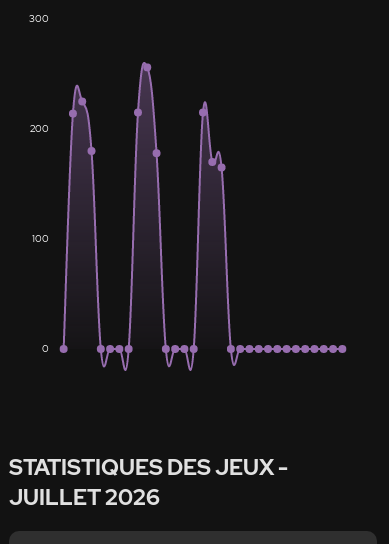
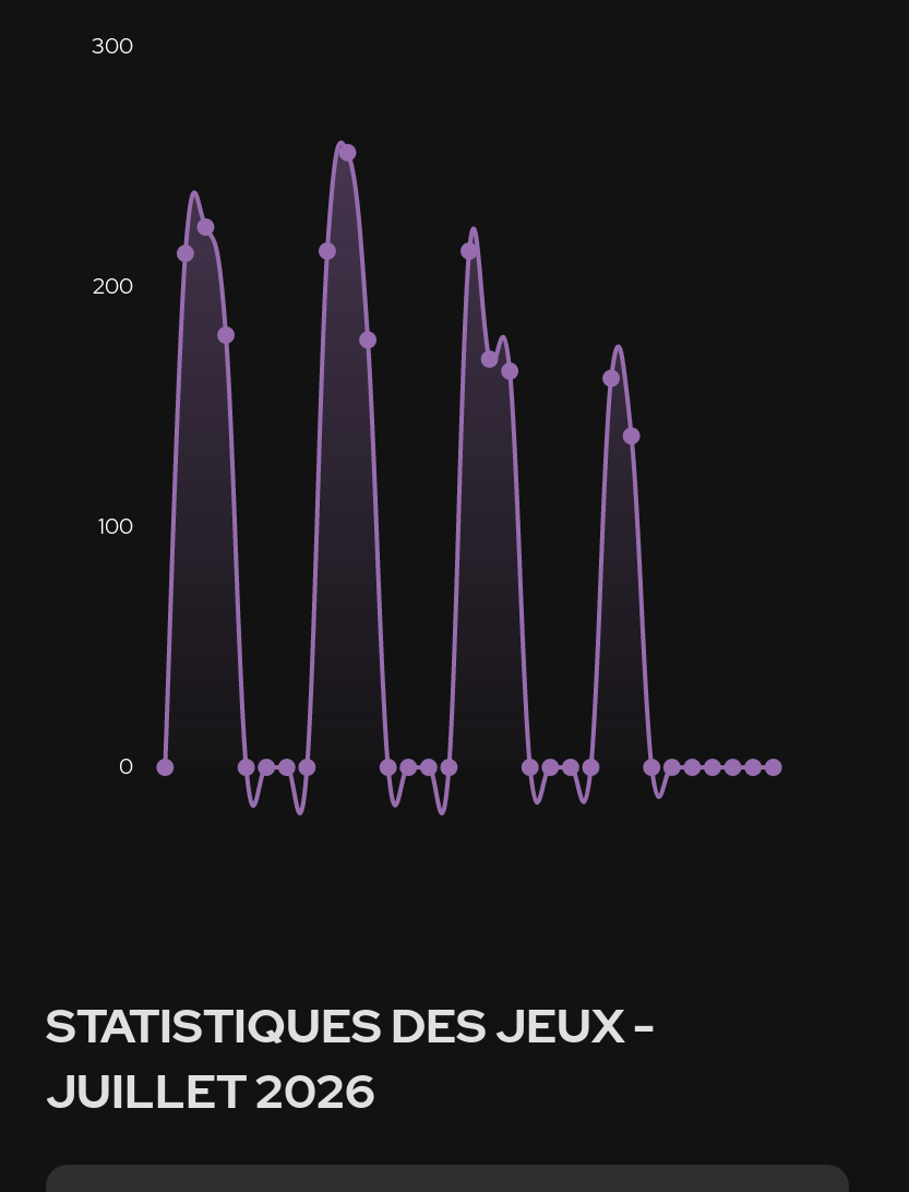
none -> [572,342,670,807] [image]

